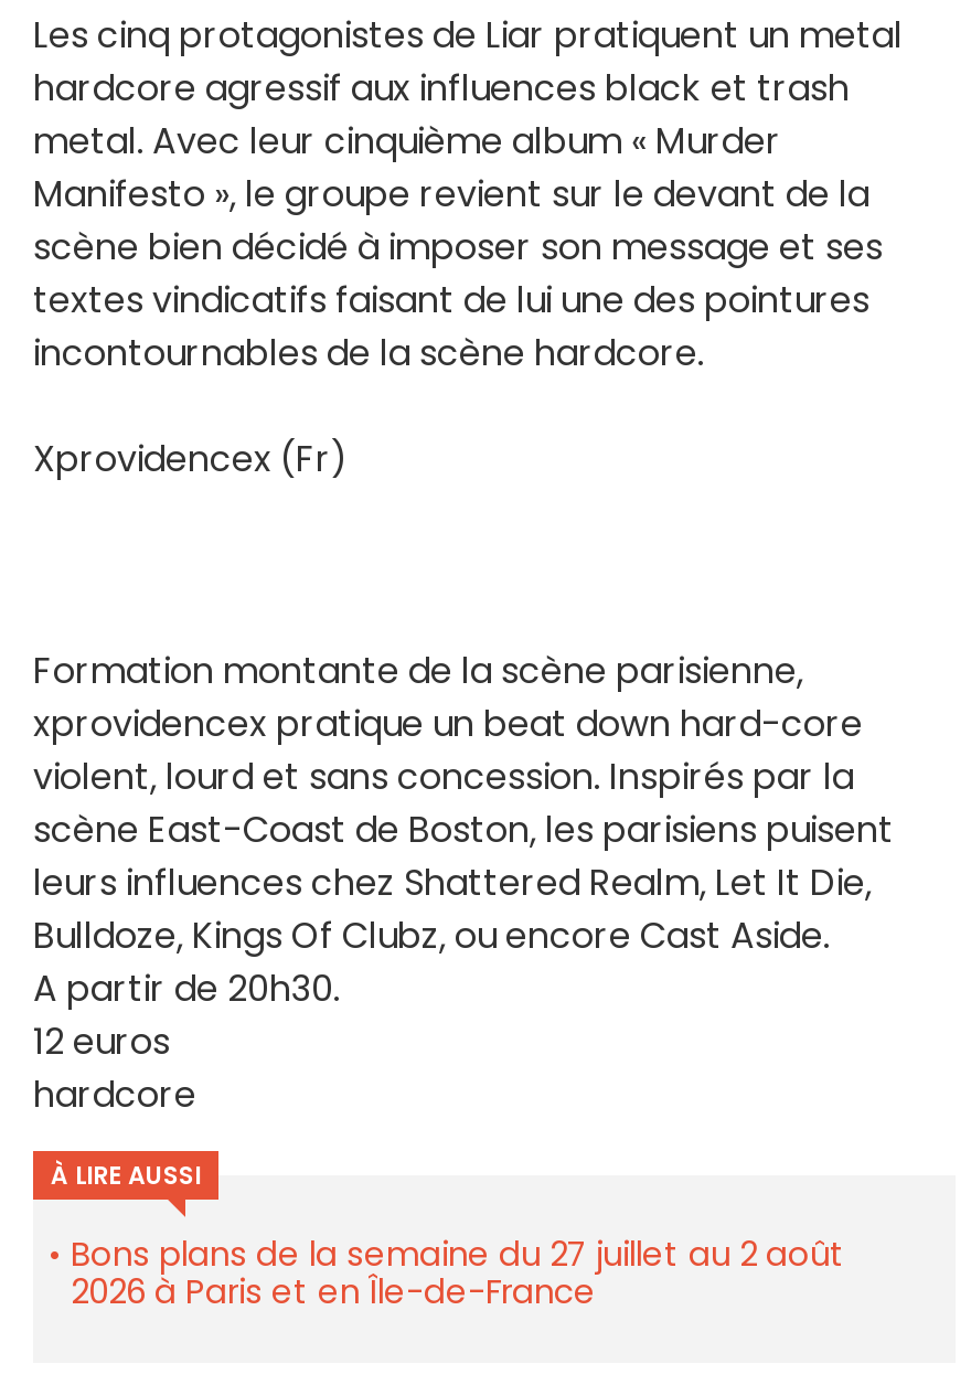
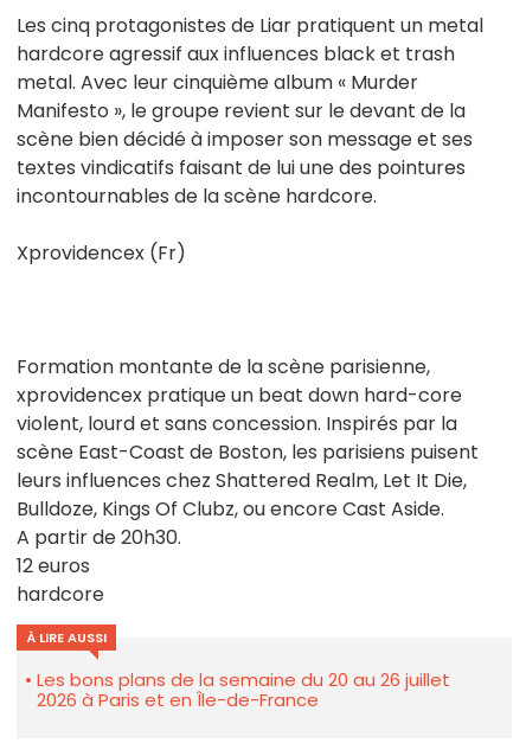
[71,1232,845,1278] Bons plans de la semaine du 27 juillet au 2 août -> [37,668,450,693] Les bons plans de la semaine du 20 au 26 juillet

